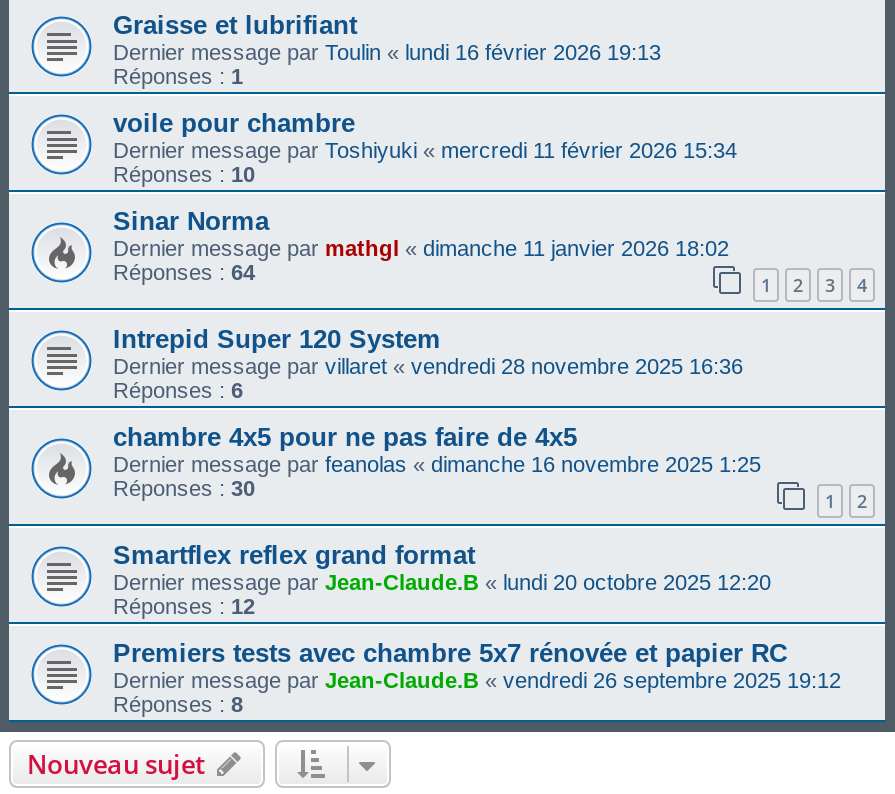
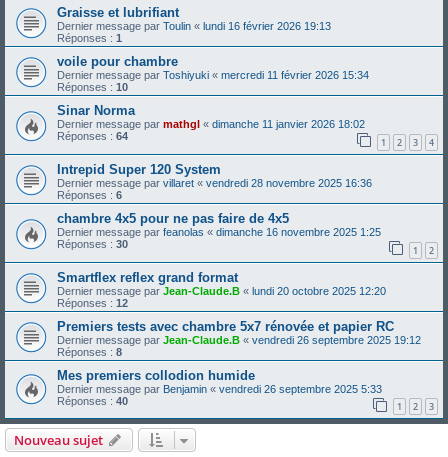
none -> [3,368,445,424] [image] | Mes premiers collodion humide | Dernier message par Benjamin «vendredi 26 septembre 2025 5:33 | Réponses : 40 | 1 | 2 | 3

